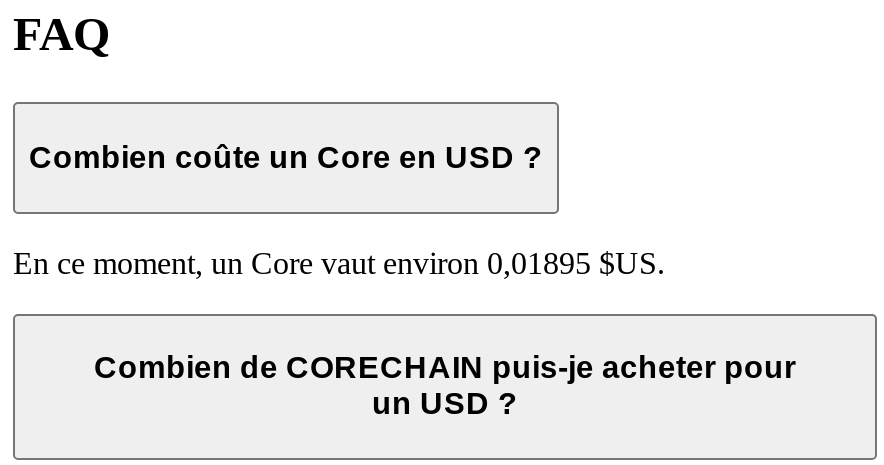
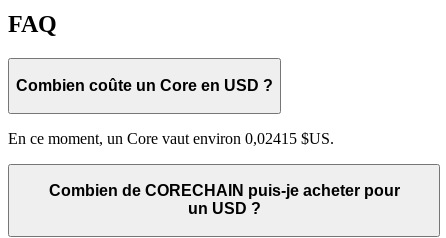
[13,245,665,279] En ce moment, un Core vaut environ 0,01895 $US. -> [8,129,334,146] En ce moment, un Core vaut environ 0,02415 $US.

